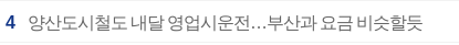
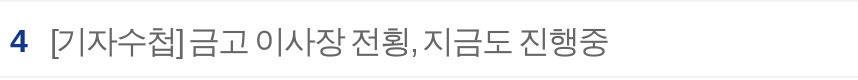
[28,13,423,32] 양산도시철도 내달 영업시운전…부산과 요금 비슷할듯 -> [50,24,608,58] [기자수첩] 금고 이사장 전횡, 지금도 진행중

